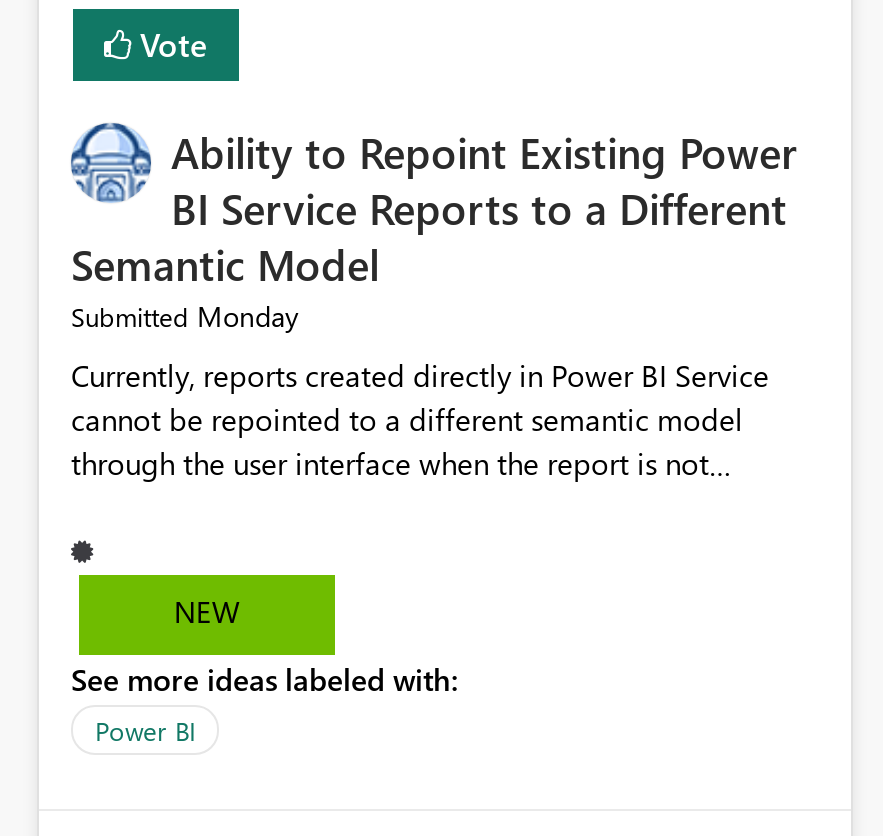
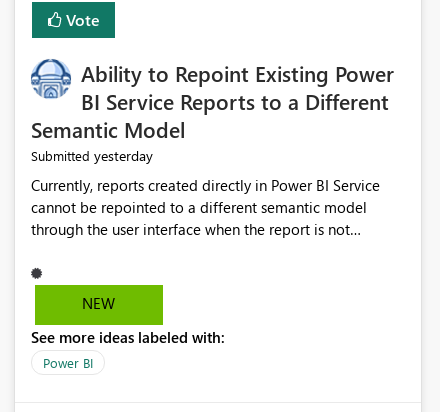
[71,298,299,336] Submitted Monday -> [31,146,153,165] Submitted yesterday

